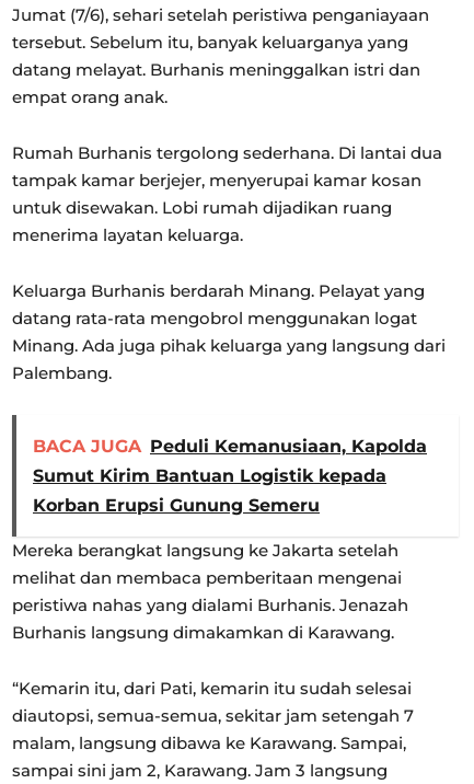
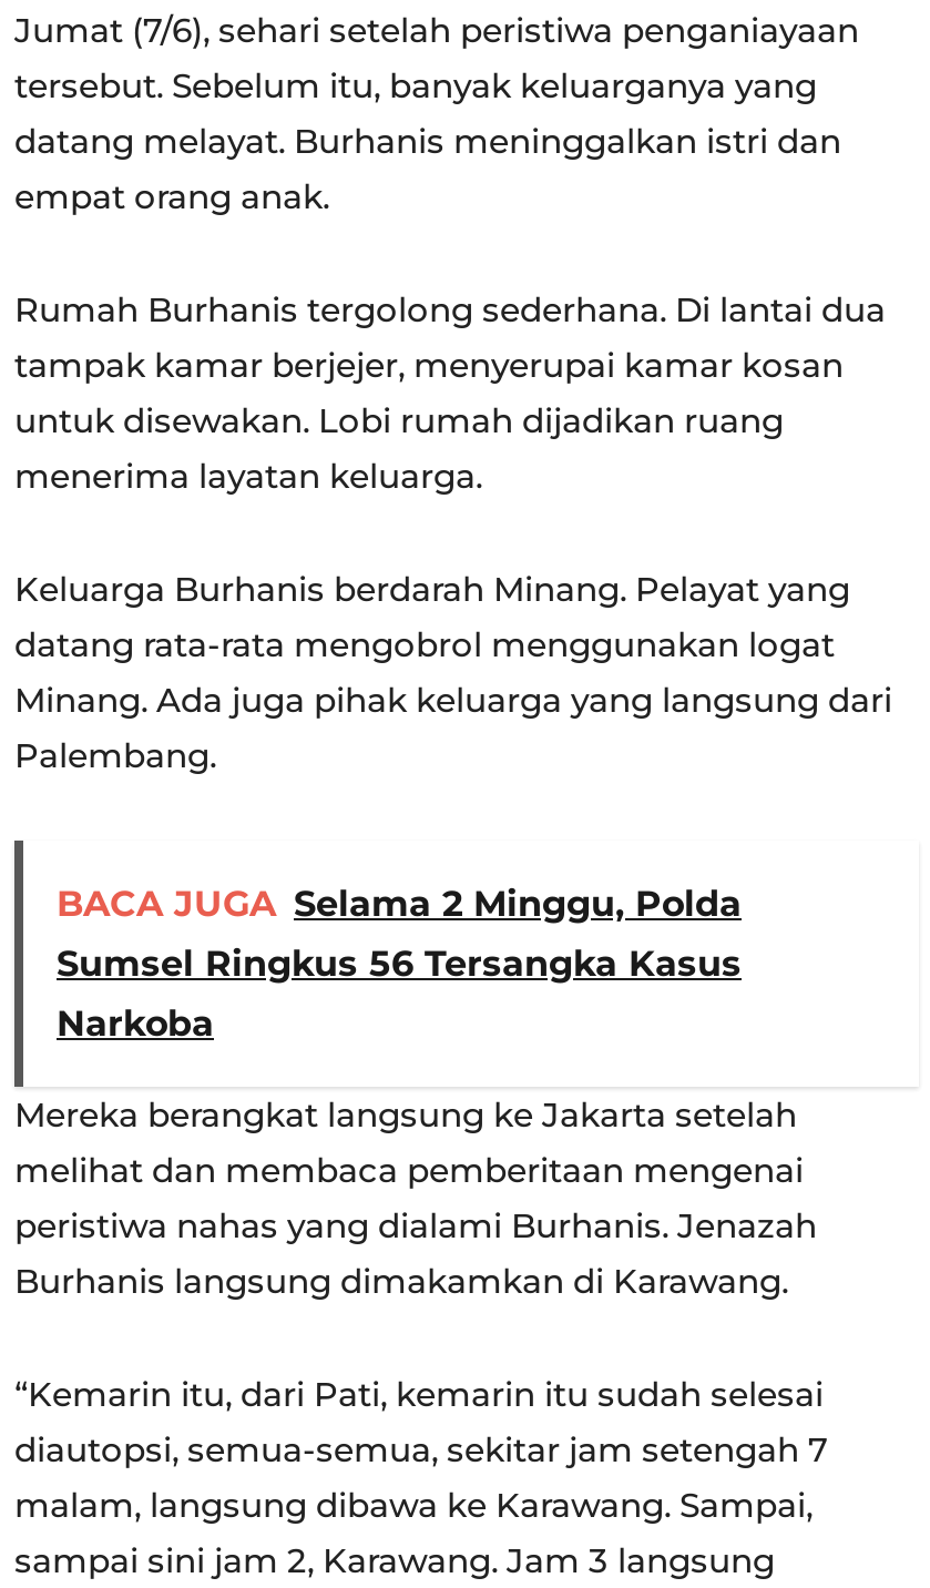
[33,435,427,515] BACA JUGA Peduli Kemanusiaan, Kapolda | Sumut Kirim Bantuan Logistik kepada | Korban Erupsi Gunung Semeru -> [57,882,742,1044] BACA JUGA Selama 2 Minggu, Polda | Sumsel Ringkus 56 Tersangka Kasus | Narkoba

